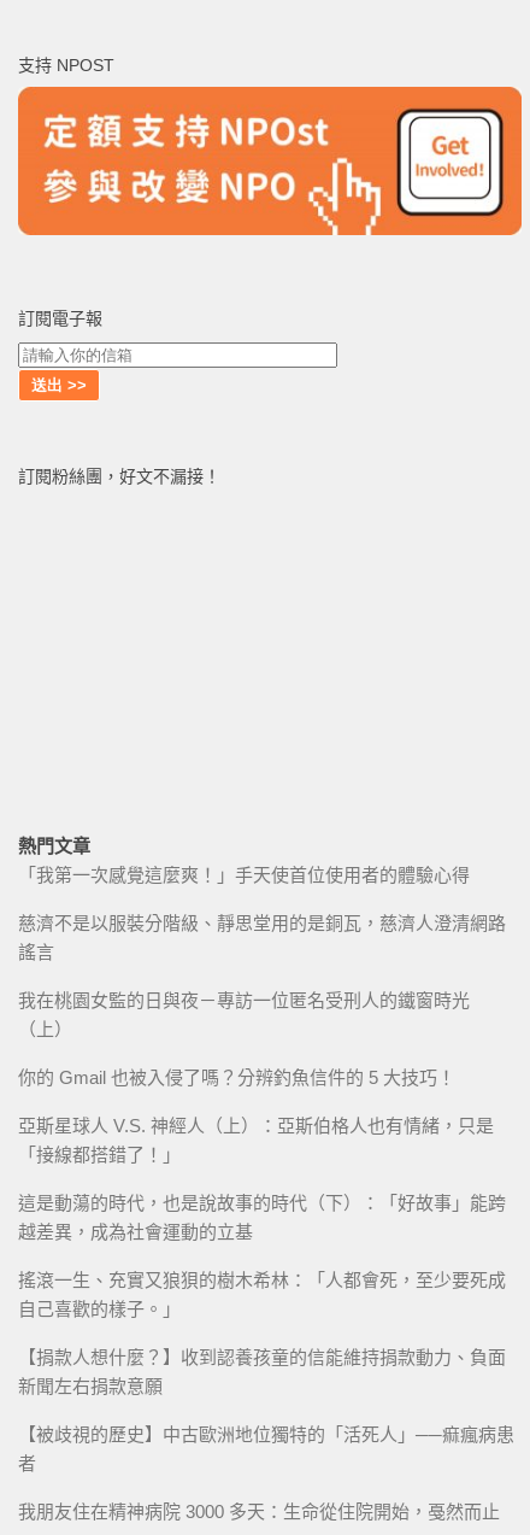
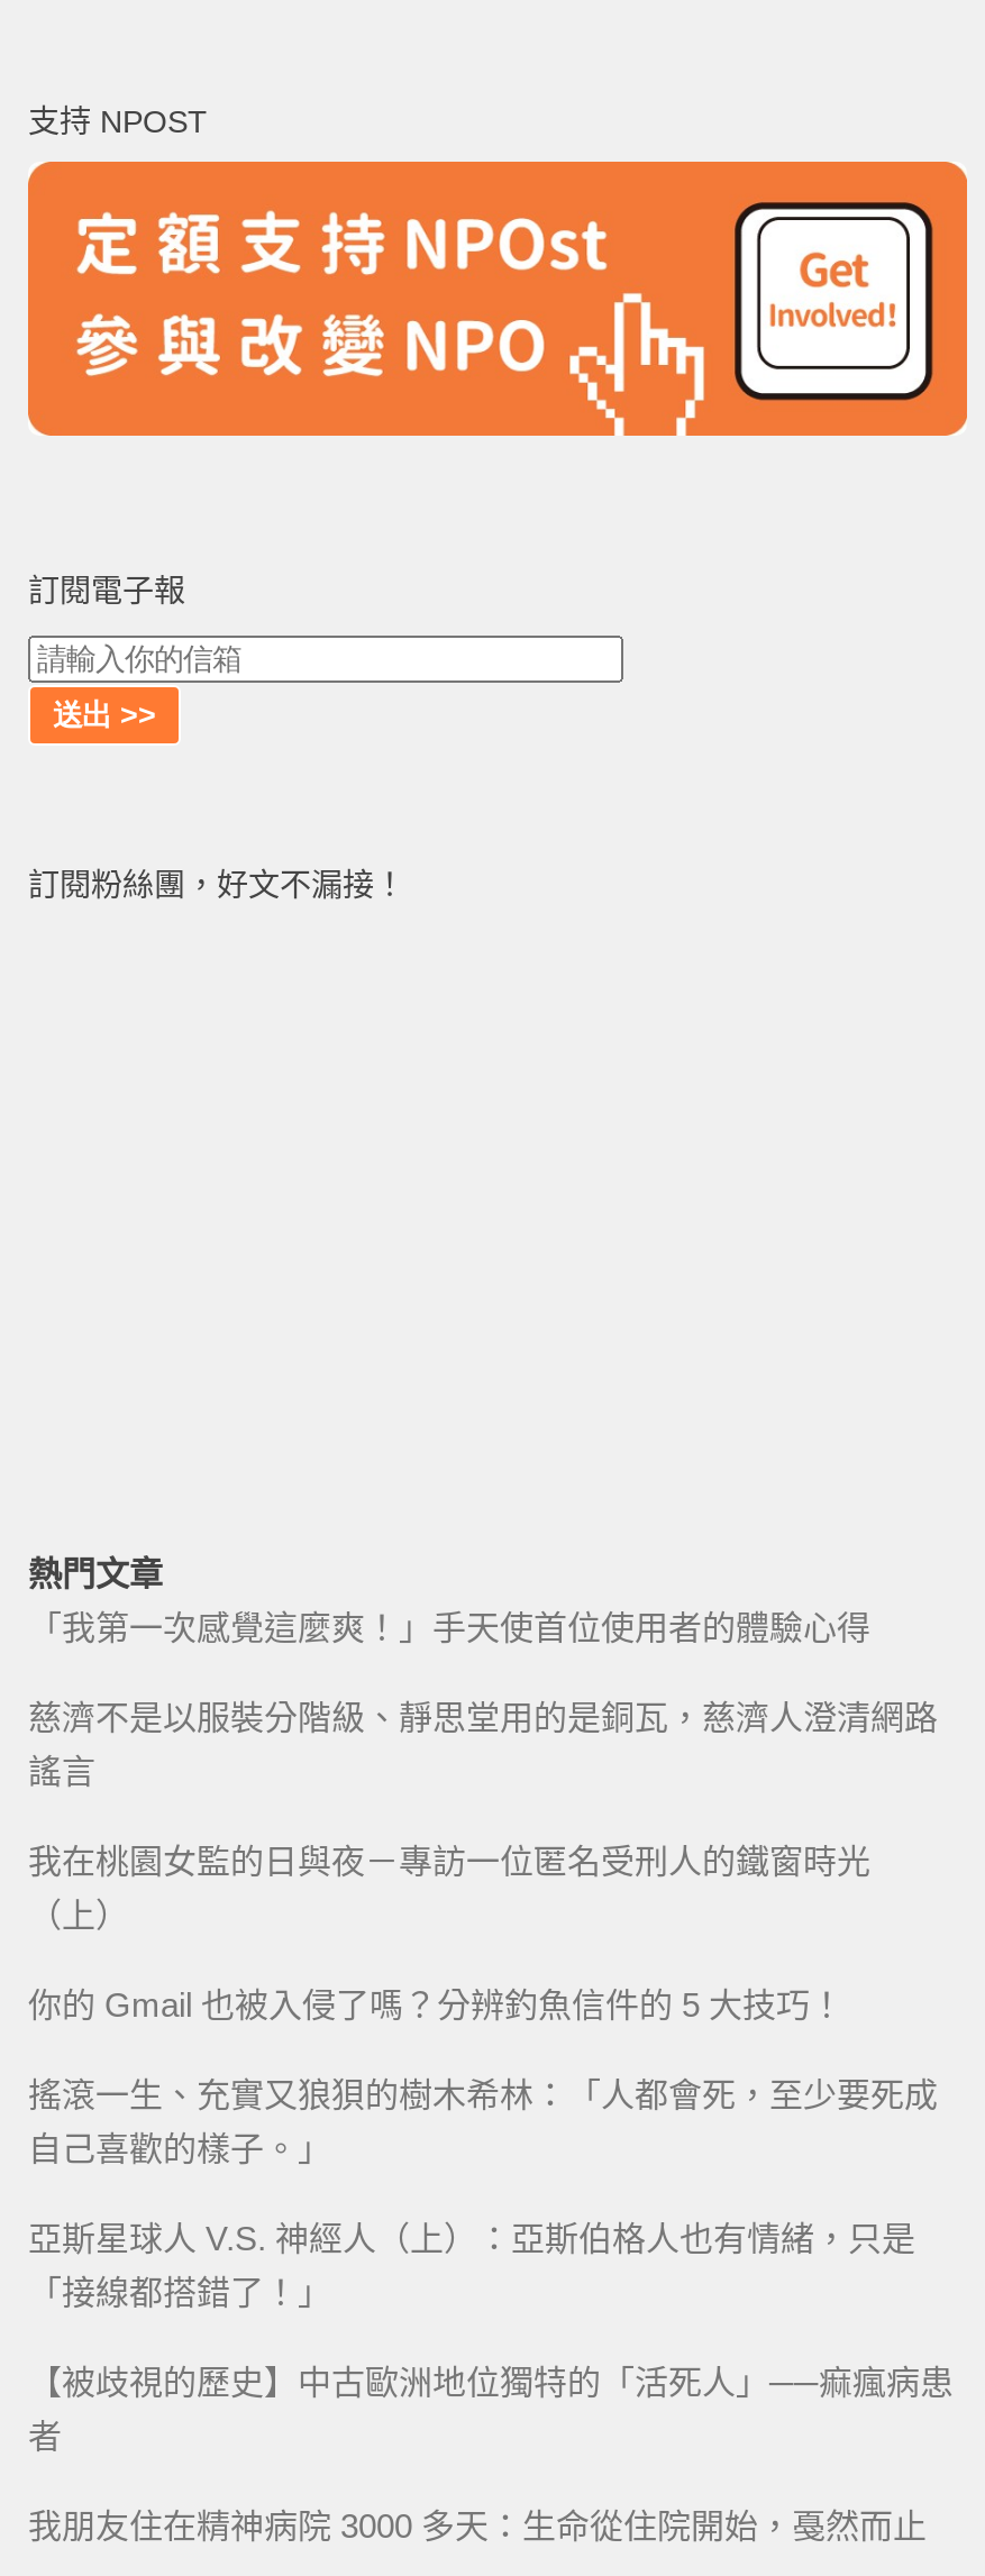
moved [18,1115,494,1165] -> [28,2220,915,2312]: 亞斯星球人 V.S. 神經人（上）：亞斯伯格人也有情緒，只是 | 「接線都搭錯了！」
[18,1192,506,1396] 這是動蕩的時代，也是說故事的時代（下）：「好故事」能跨 | 越差異，成為社會運動的立基 | 【捐款人想什麼？】收到認養孩童的信能維持捐款動力、負面 | 新聞左右捐款意願 -> none
moved [18,1269,506,1319] -> [28,2076,938,2168]: 搖滾一生、充實又狼狽的樹木希林：「人都會死，至少要死成 | 自己喜歡的樣子。」

